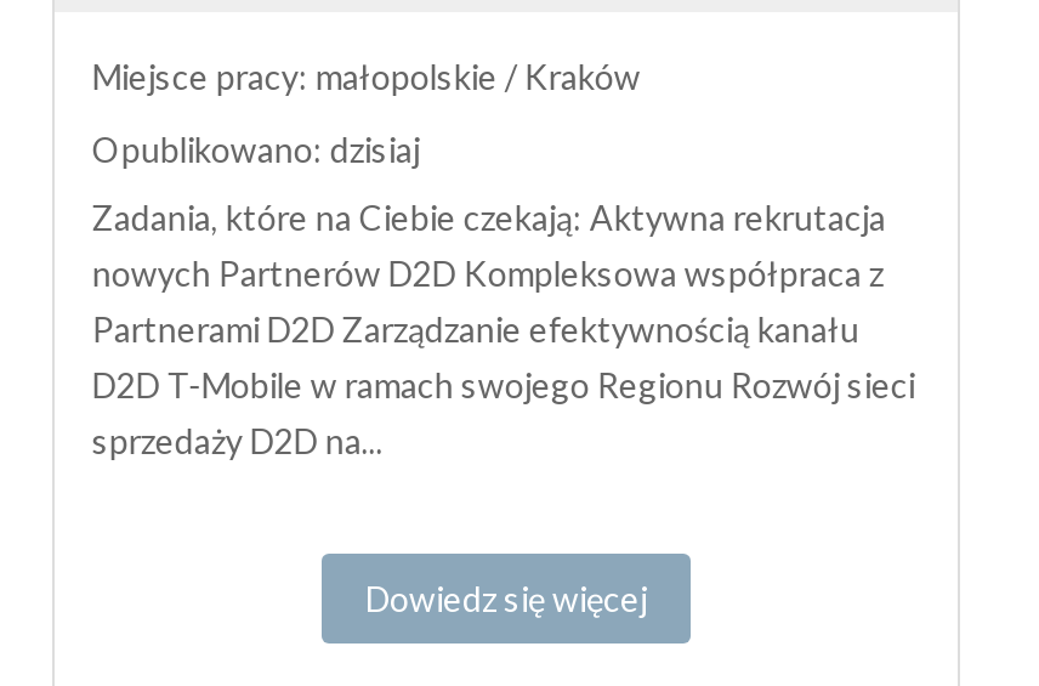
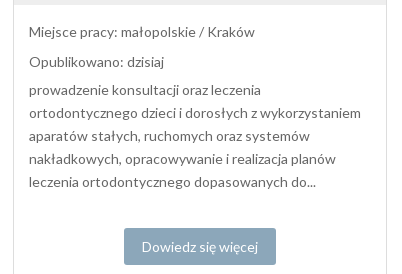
[92,198,915,462] Zadania, które na Ciebie czekają: Aktywna rekrutacja | nowych Partnerów D2D Kompleksowa współpraca z | Partnerami D2D Zarządzanie efektywnością kanału | D2D T-Mobile w ramach swojego Regionu Rozwój sieci | sprzedaży D2D na... -> [29,81,361,190] prowadzenie konsultacji oraz leczenia | ortodontycznego dzieci i dorosłych z wykorzystaniem | aparatów stałych, ruchomych oraz systemów | nakładkowych, opracowywanie i realizacja planów | leczenia ortodontycznego dopasowanych do...

